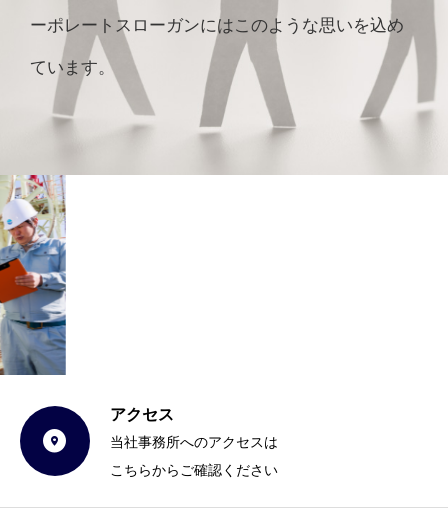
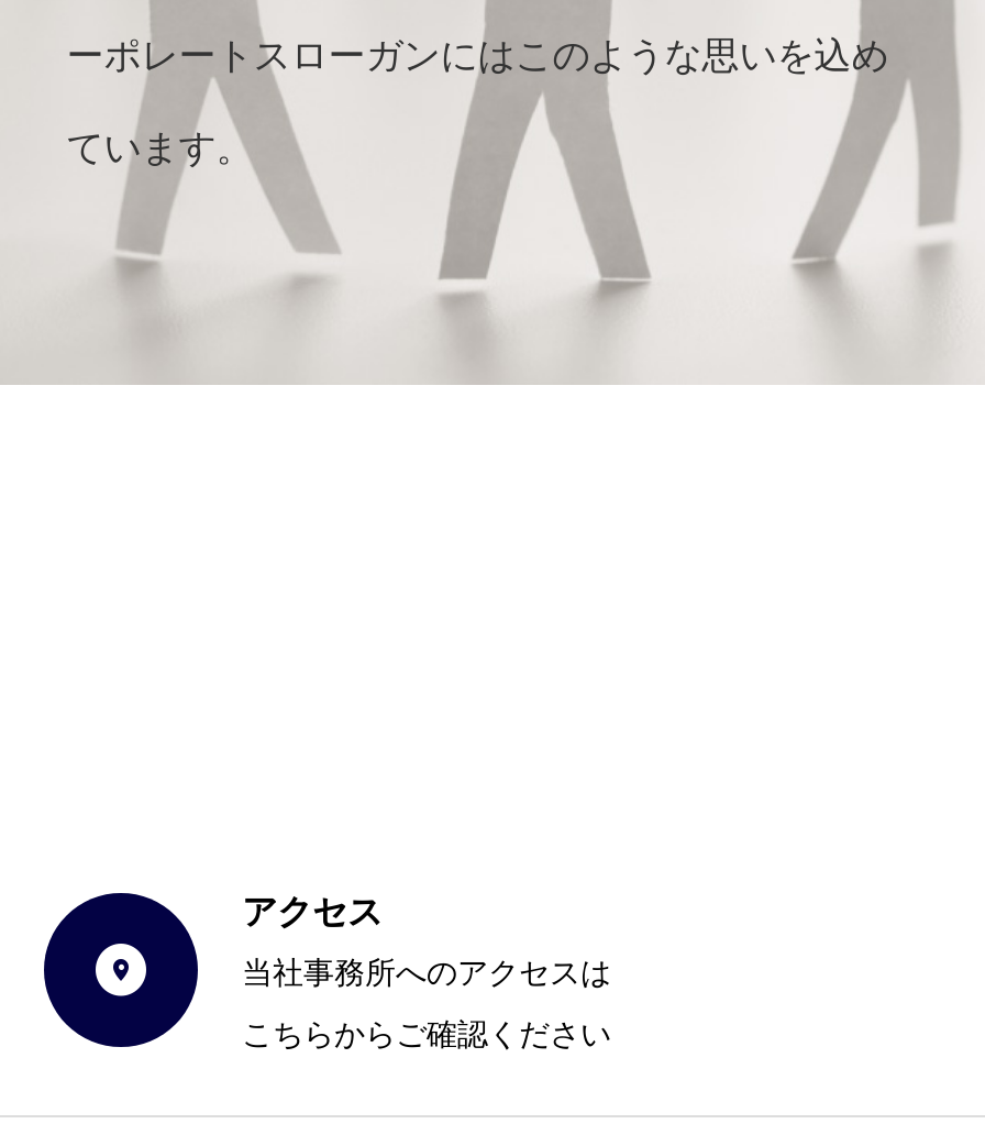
[3,174,67,376] [image] -> none

